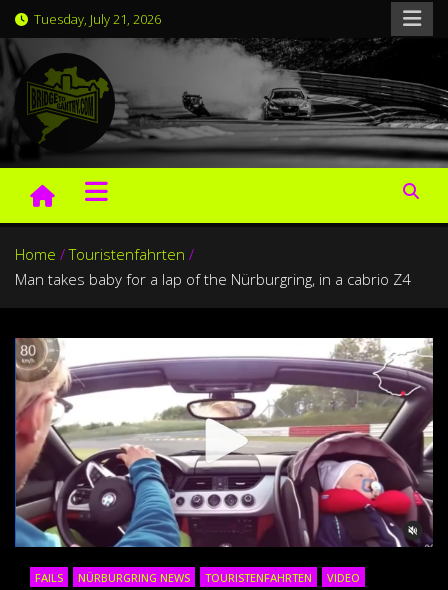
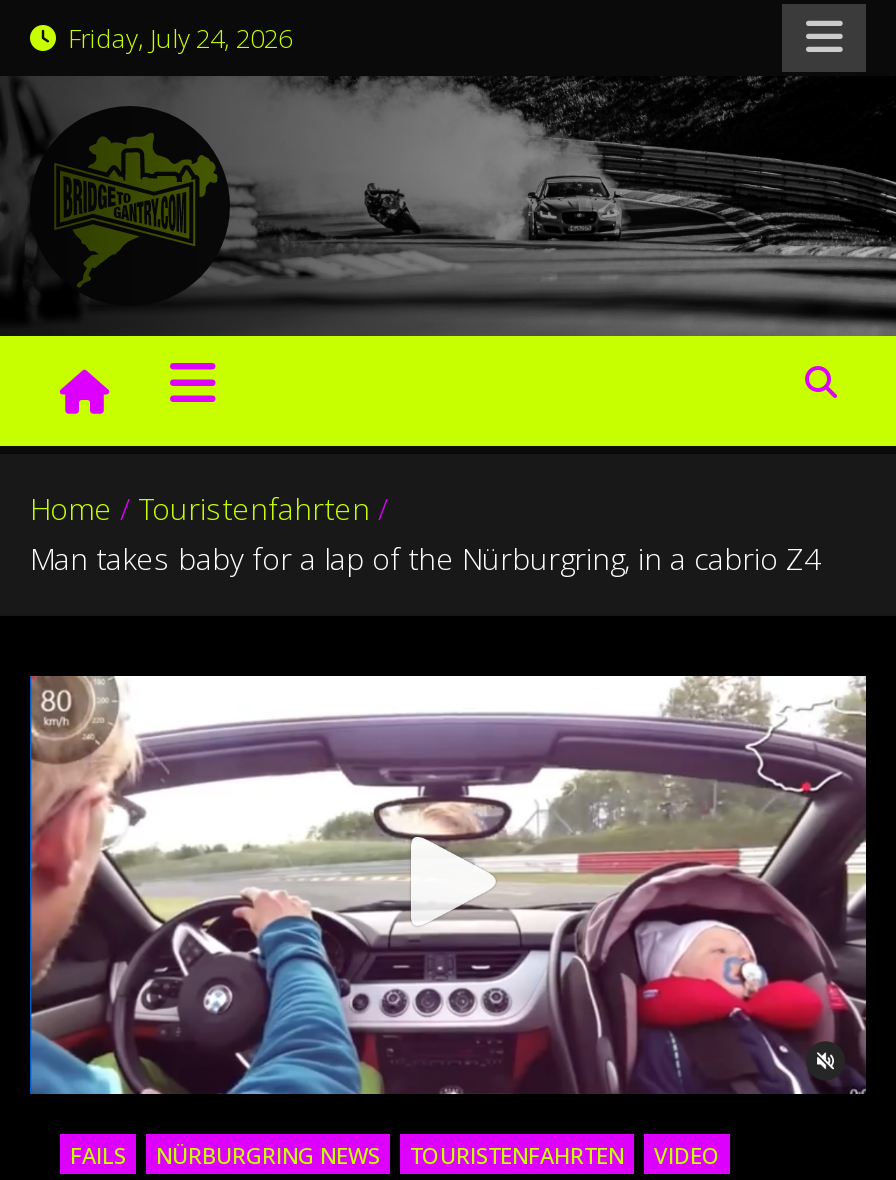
[28,10,161,28] Tuesday, July 21, 2026 -> [56,20,292,56] Friday, July 24, 2026

